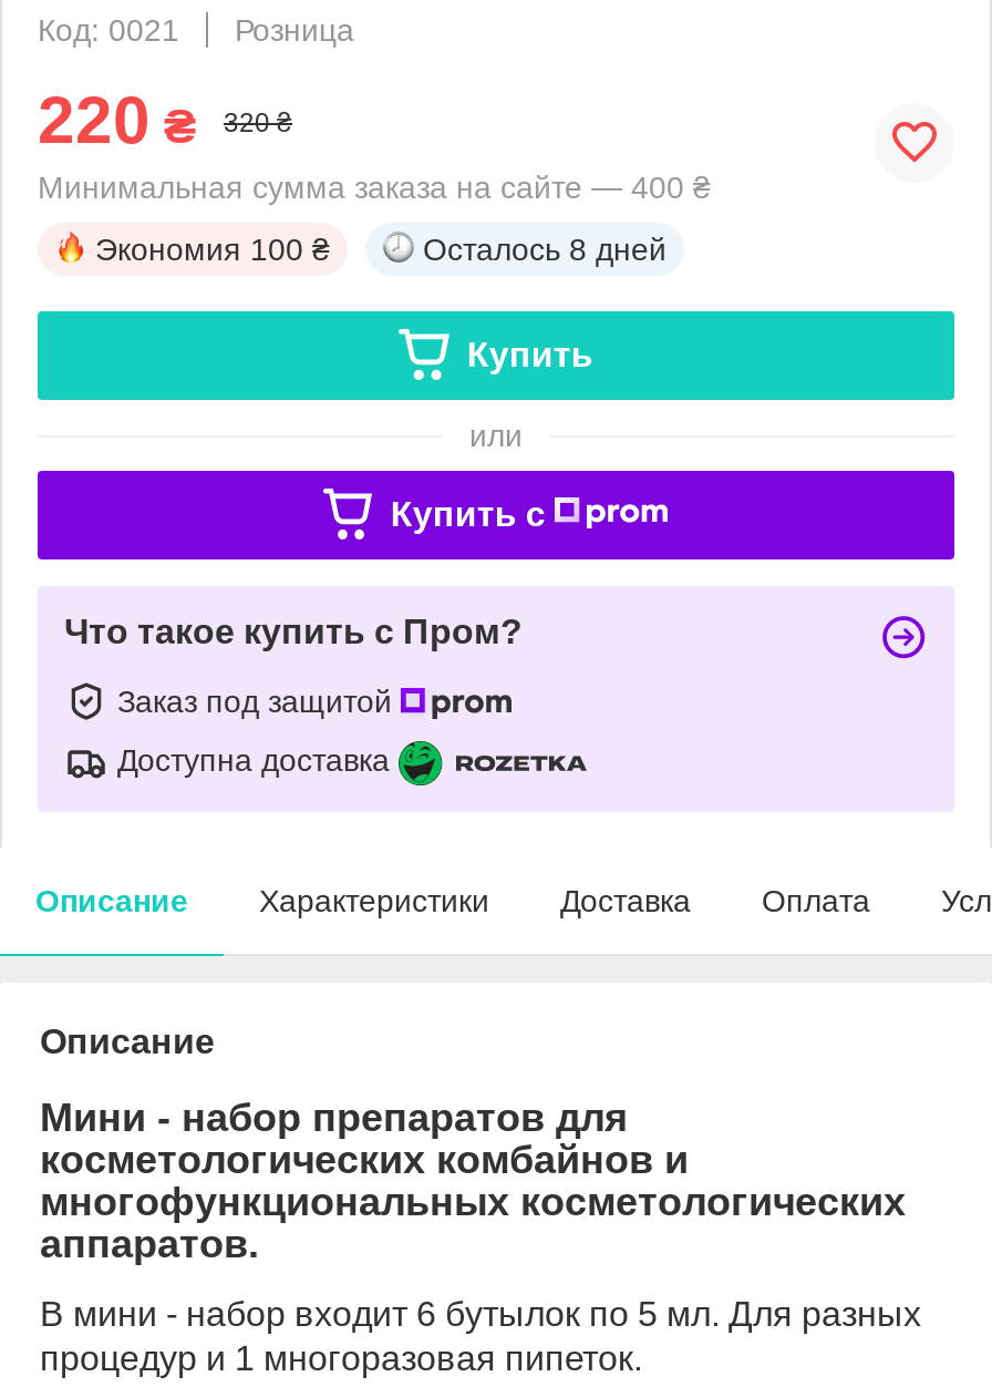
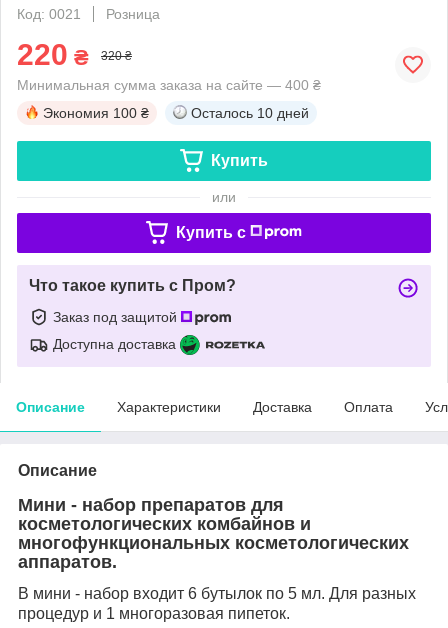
[423,231,666,267] Осталось 8 дней -> [191,105,309,121] Осталось 10 дней

